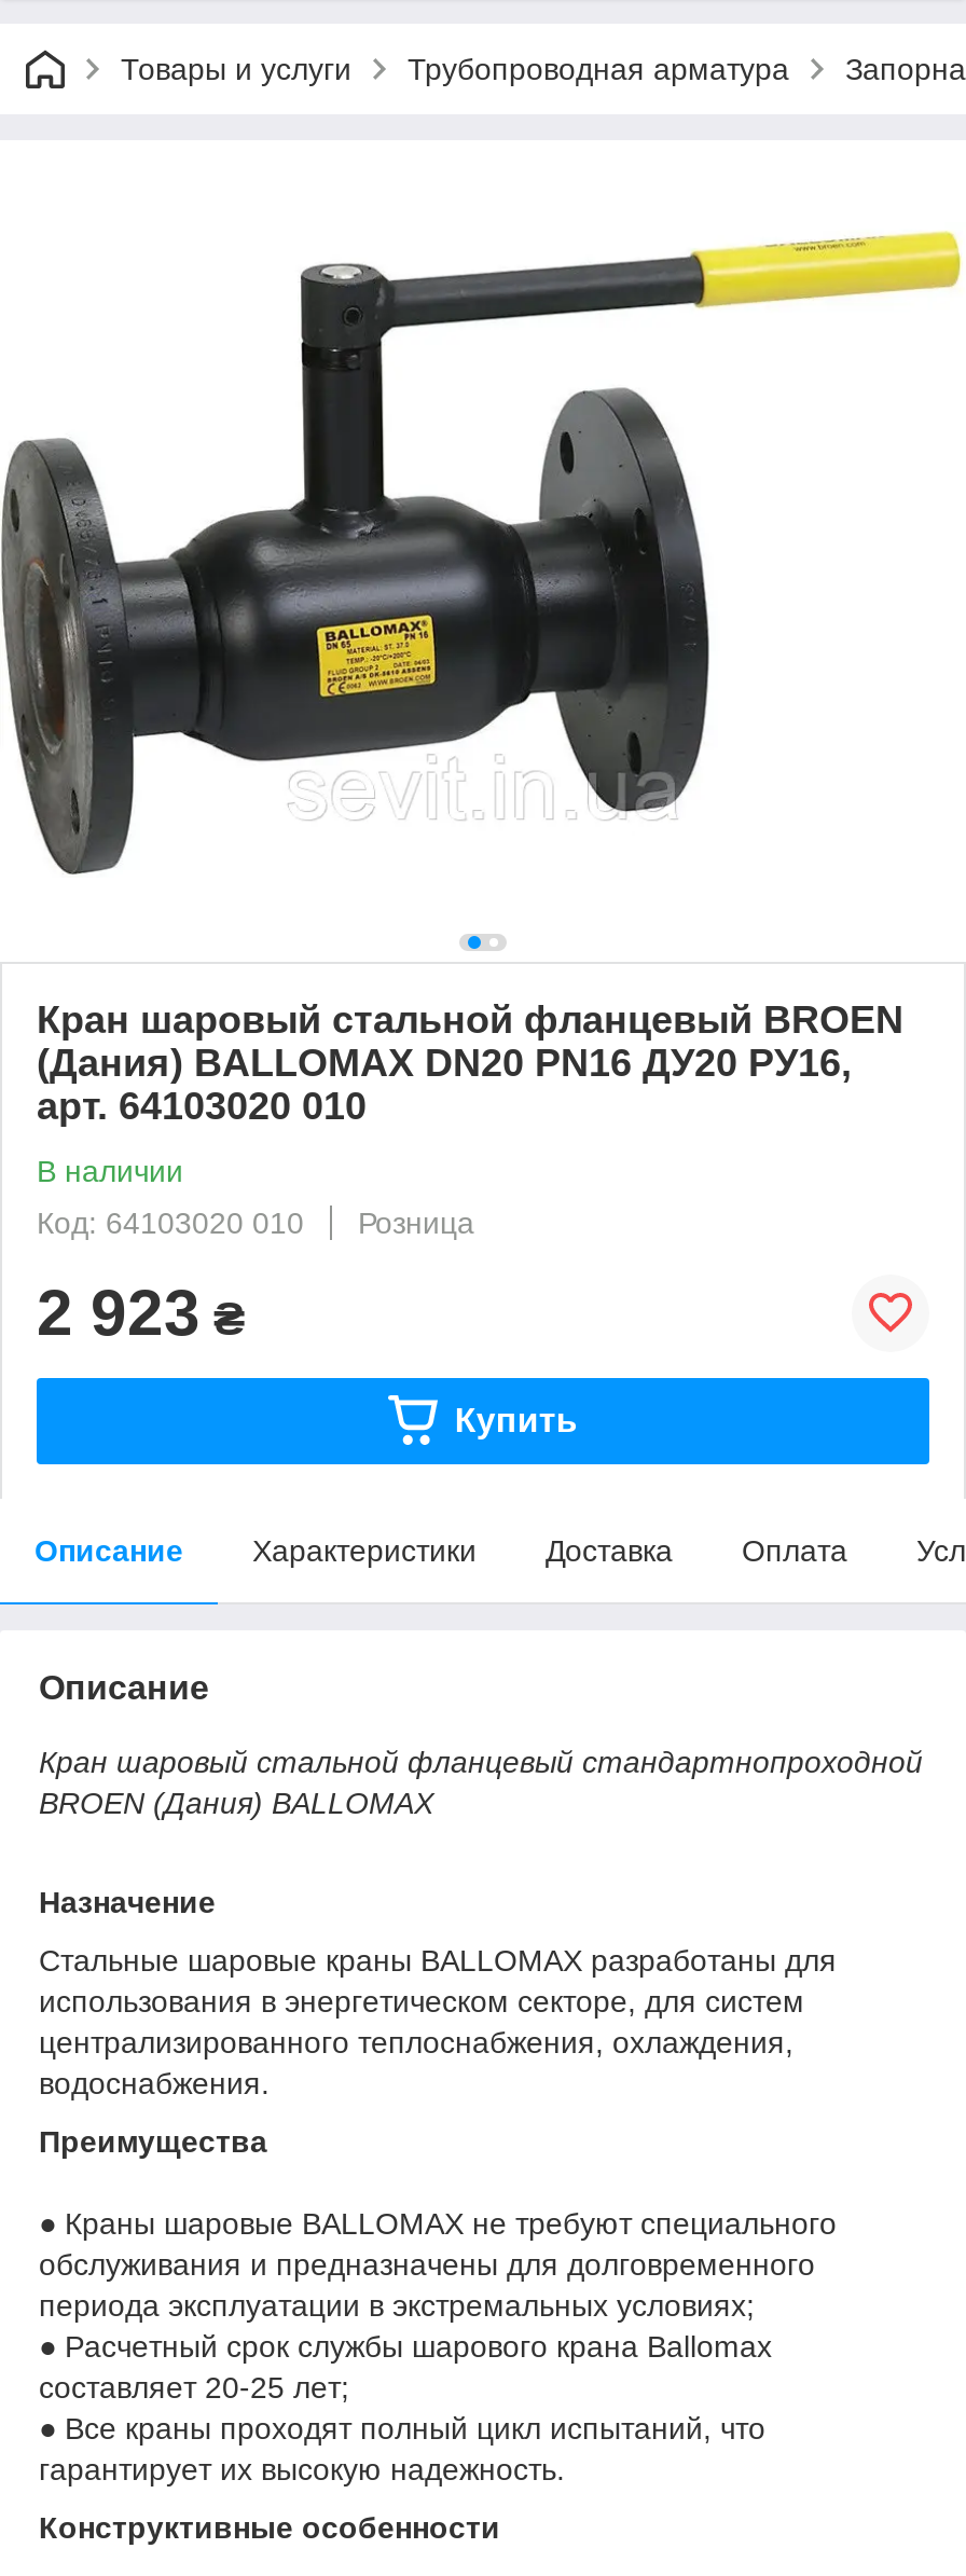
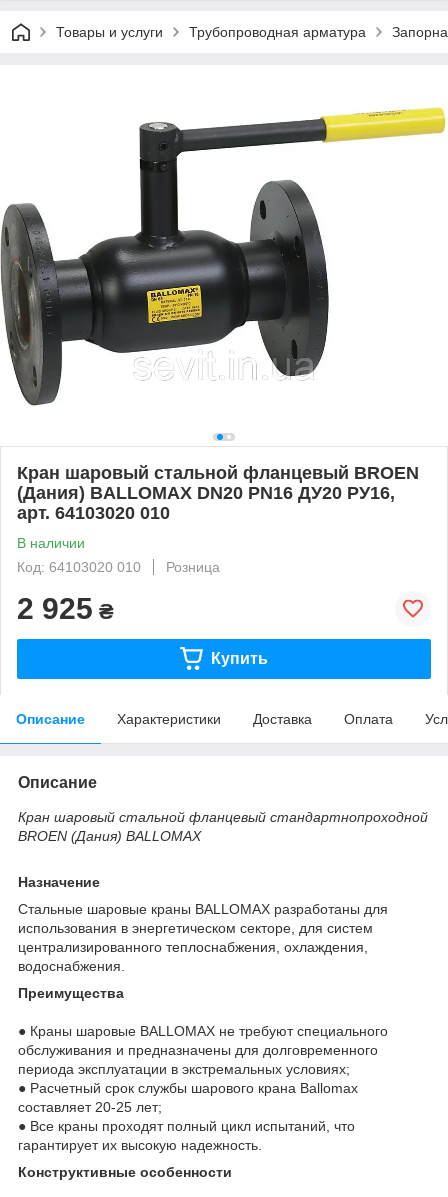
[37,1276,246,1347] 2 923 ₴ -> [17,592,114,625] 2 925 ₴

